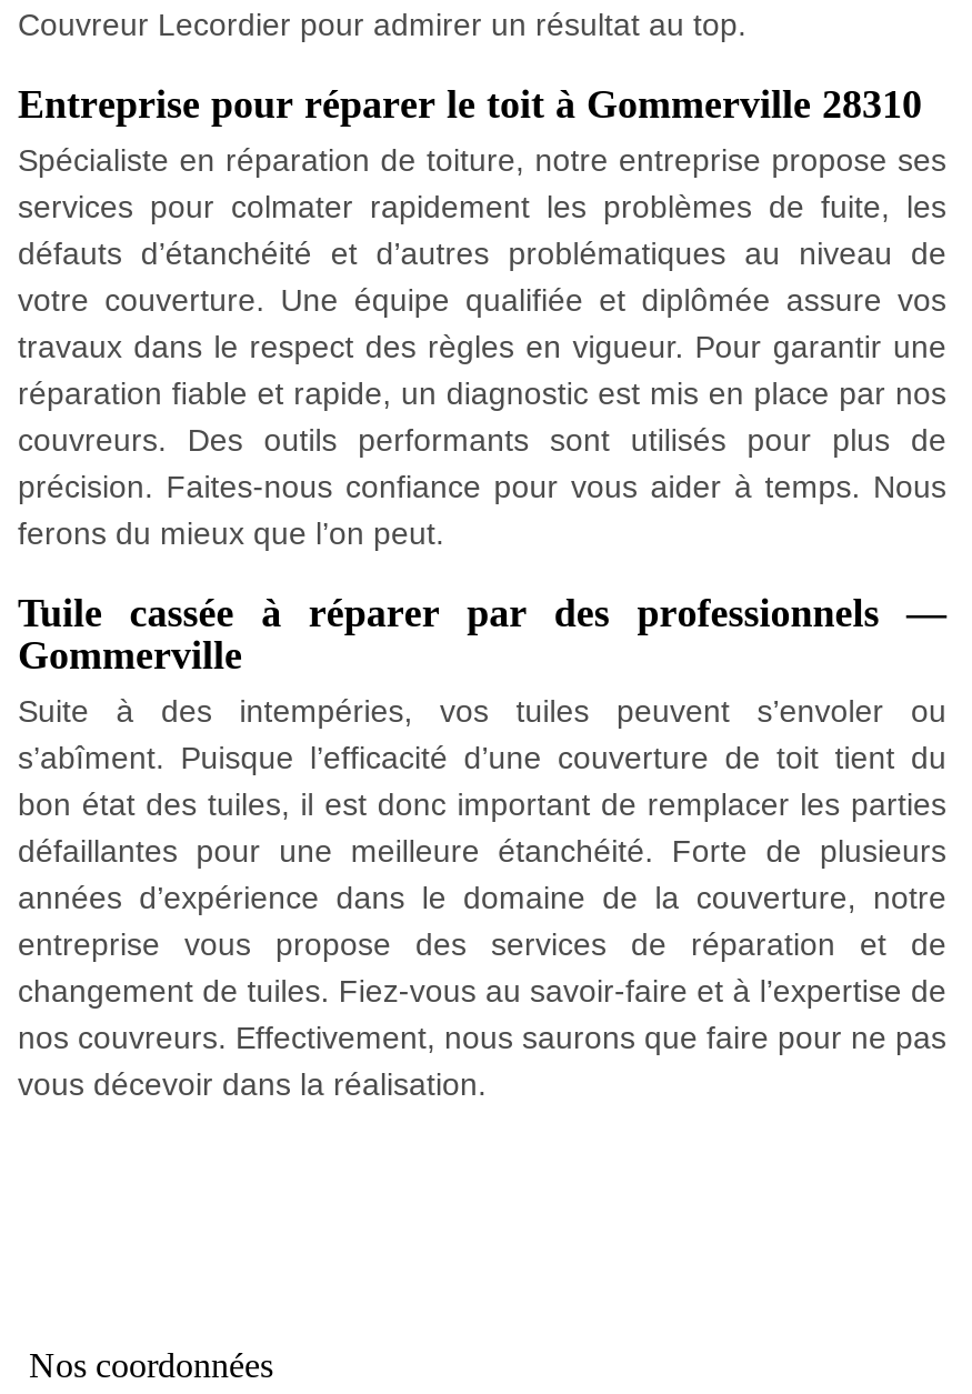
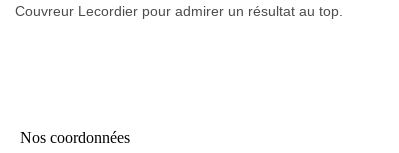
[18,82,946,1102] Entreprise pour réparer le toit à Gommerville 28310 | Spécialiste en réparation de toiture, notre entreprise propose ses | services pour colmater rapidement les problèmes de fuite, les | défauts d’étanchéité et d’autres problématiques au niveau de | votre couverture. Une équipe qualifiée et diplômée assure vos | travaux dans le respect des règles en vigueur. Pour garantir une | réparation fiable et rapide, un diagnostic est mis en place par nos | couvreurs. Des outils performants sont utilisés pour plus de | précision. Faites-nous confiance pour vous aider à temps. Nous | ferons du mieux que l’on peut. | Tuile cassée à réparer par des professionnels — | Gommerville | Suite à des intempéries, vos tuiles peuvent s’envoler ou | s’abîment. Puisque l’efficacité d’une couverture de toit tient du | bon état des tuiles, il est donc important de remplacer les parties | défaillantes pour une meilleure étanchéité. Forte de plusieurs | années d’expérience dans le domaine de la couverture, notre | entreprise vous propose des services de réparation et de | changement de tuiles. Fiez-vous au savoir-faire et à l’expertise de | nos couvreurs. Effectivement, nous saurons que faire pour ne pas | vous décevoir dans la réalisation. -> none

